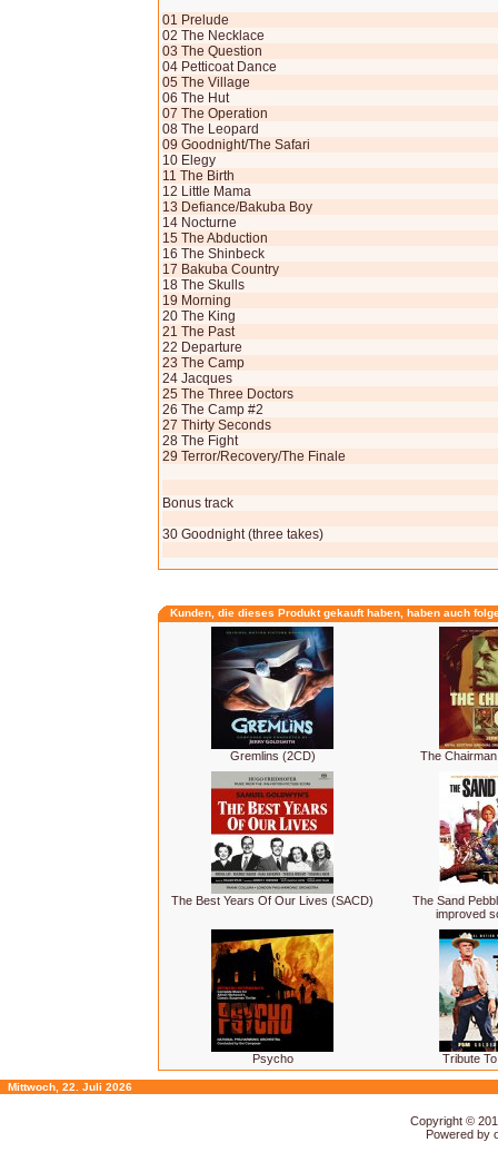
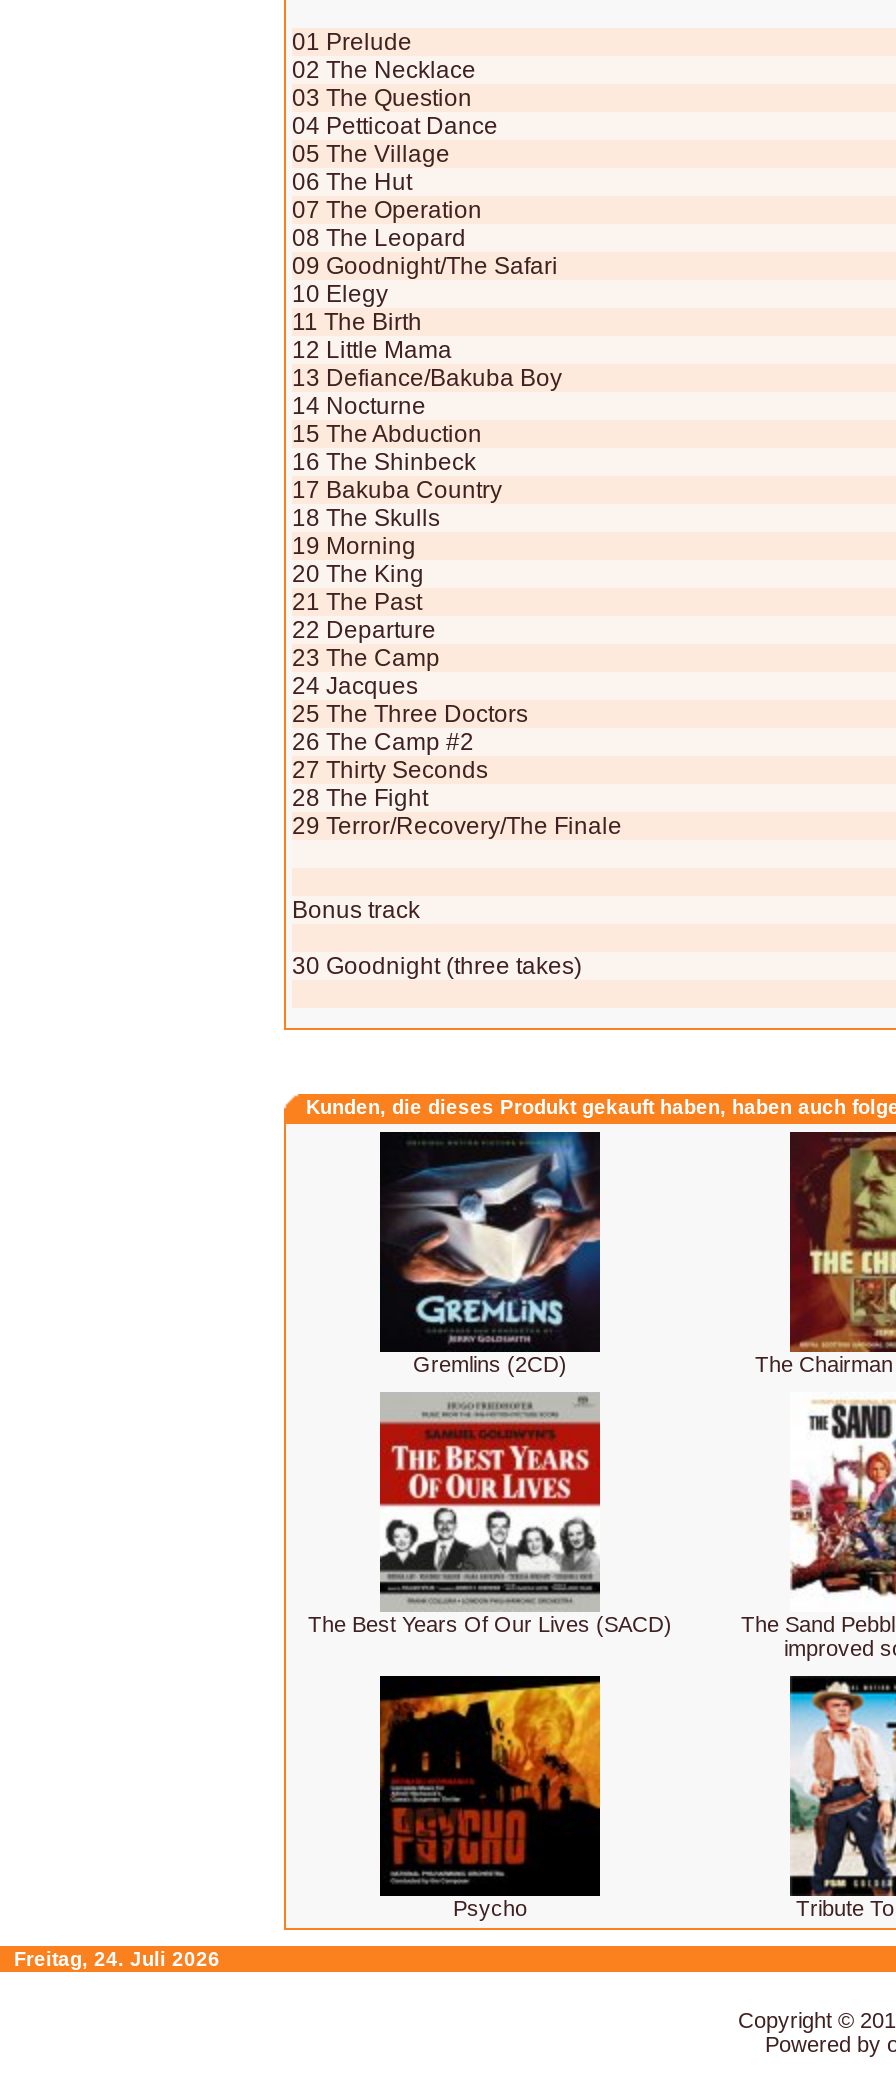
[1,1081,139,1093] Mittwoch, 22. Juli 2026 -> [2,1948,232,1970] Freitag, 24. Juli 2026

